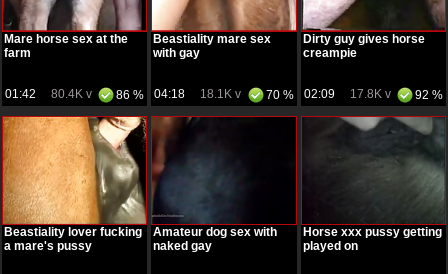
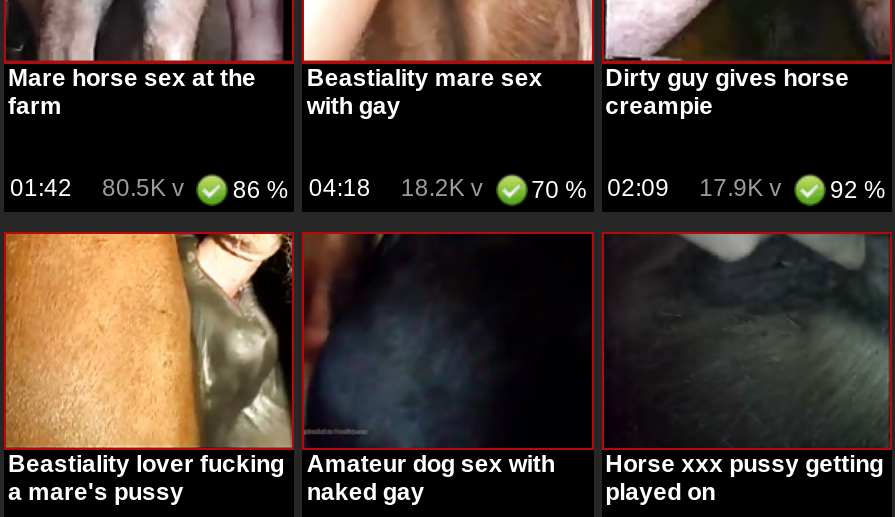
[51,87,92,101] 80.4K v -> [102,173,184,201] 80.5K v
[200,87,241,101] 18.1K v -> [401,173,483,201] 18.2K v
[350,87,391,101] 17.8K v -> [699,173,781,201] 17.9K v

